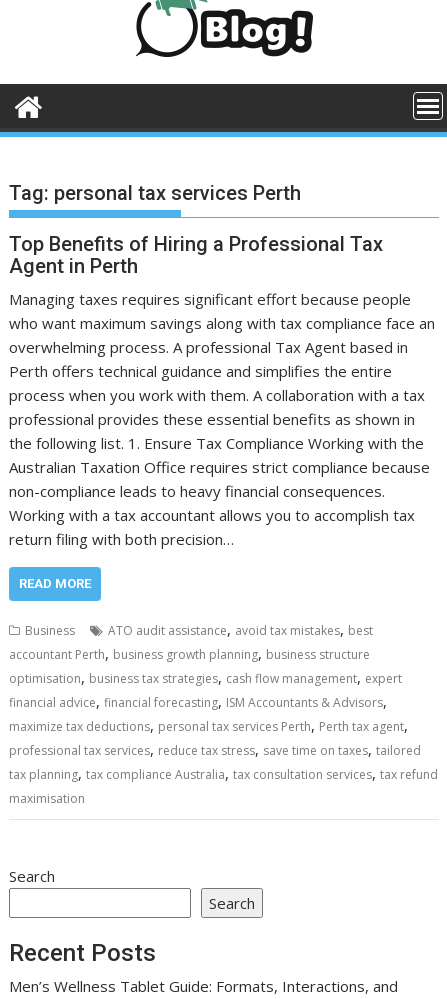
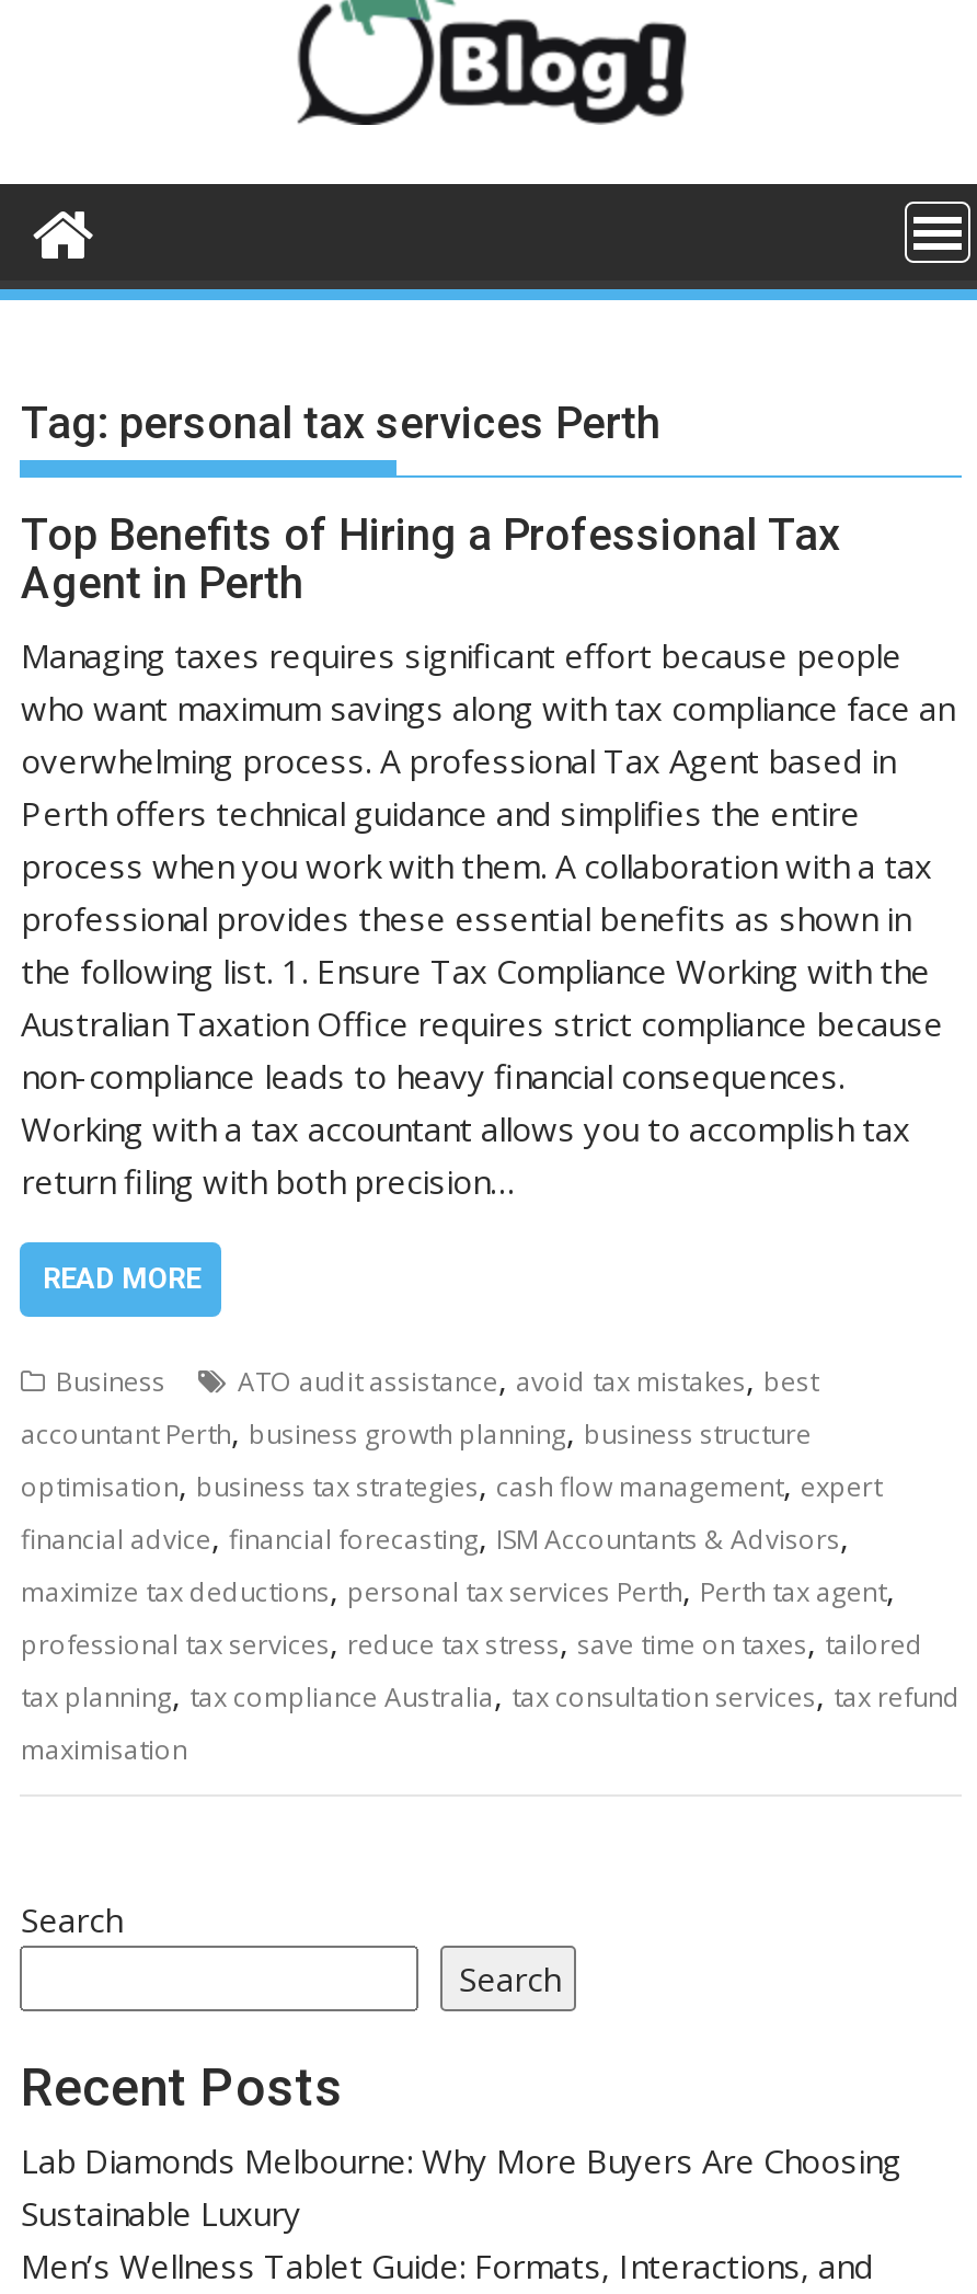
none -> [21,2138,901,2235] Lab Diamonds Melbourne: Why More Buyers Are Choosing | Sustainable Luxury

